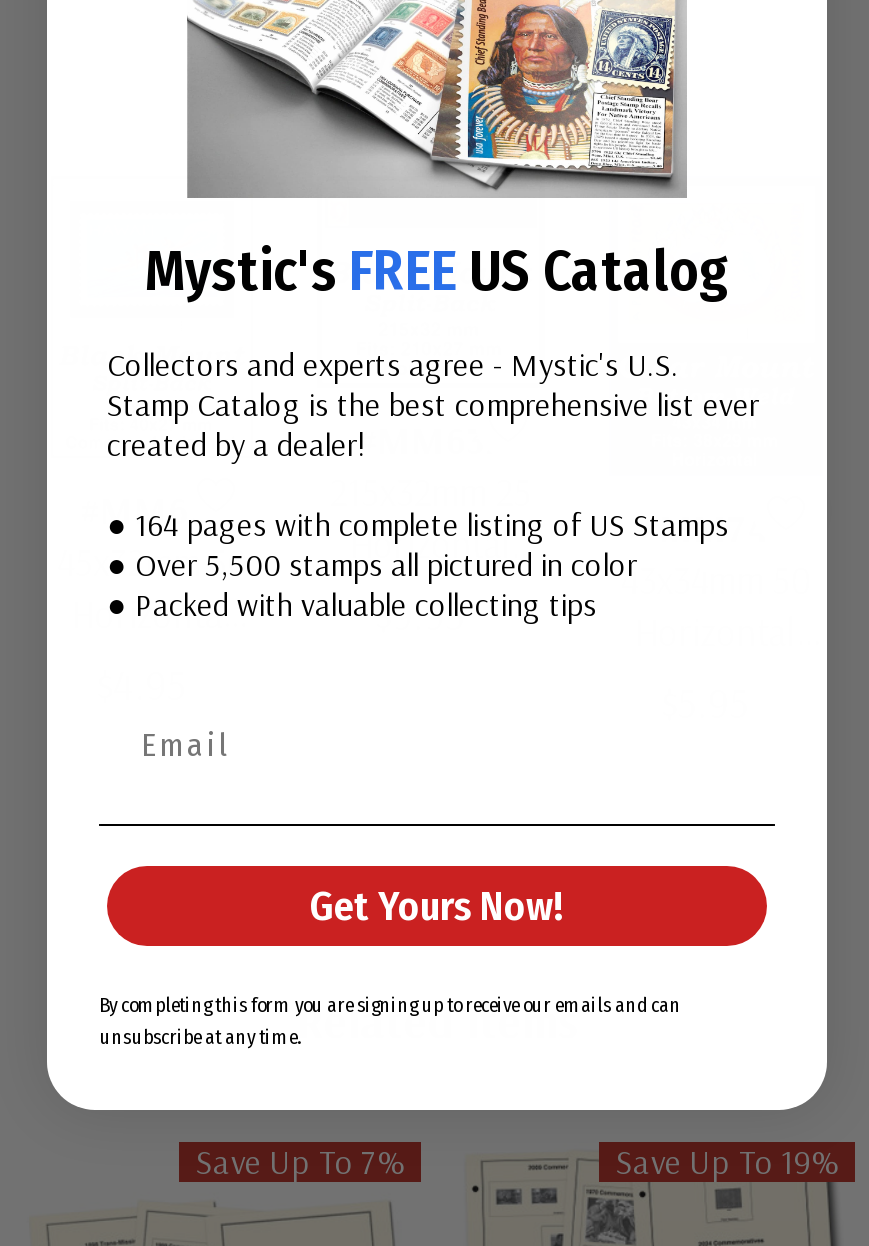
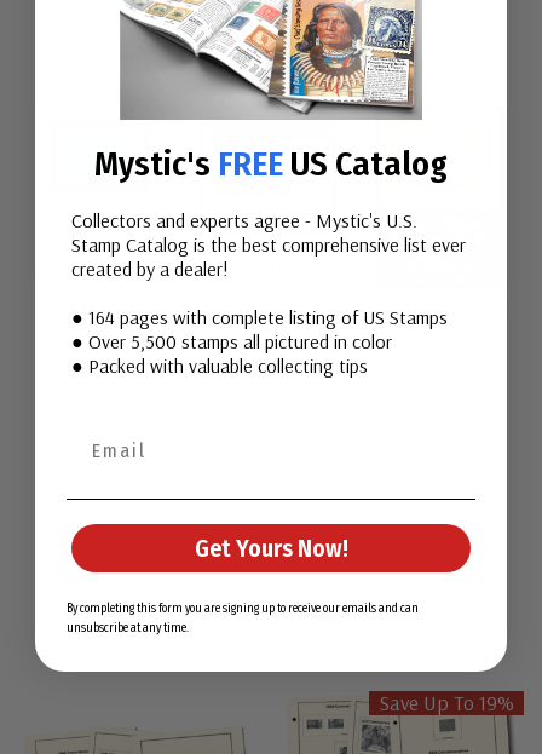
[195,1139,405,1181] Save Up To 7% -> none

